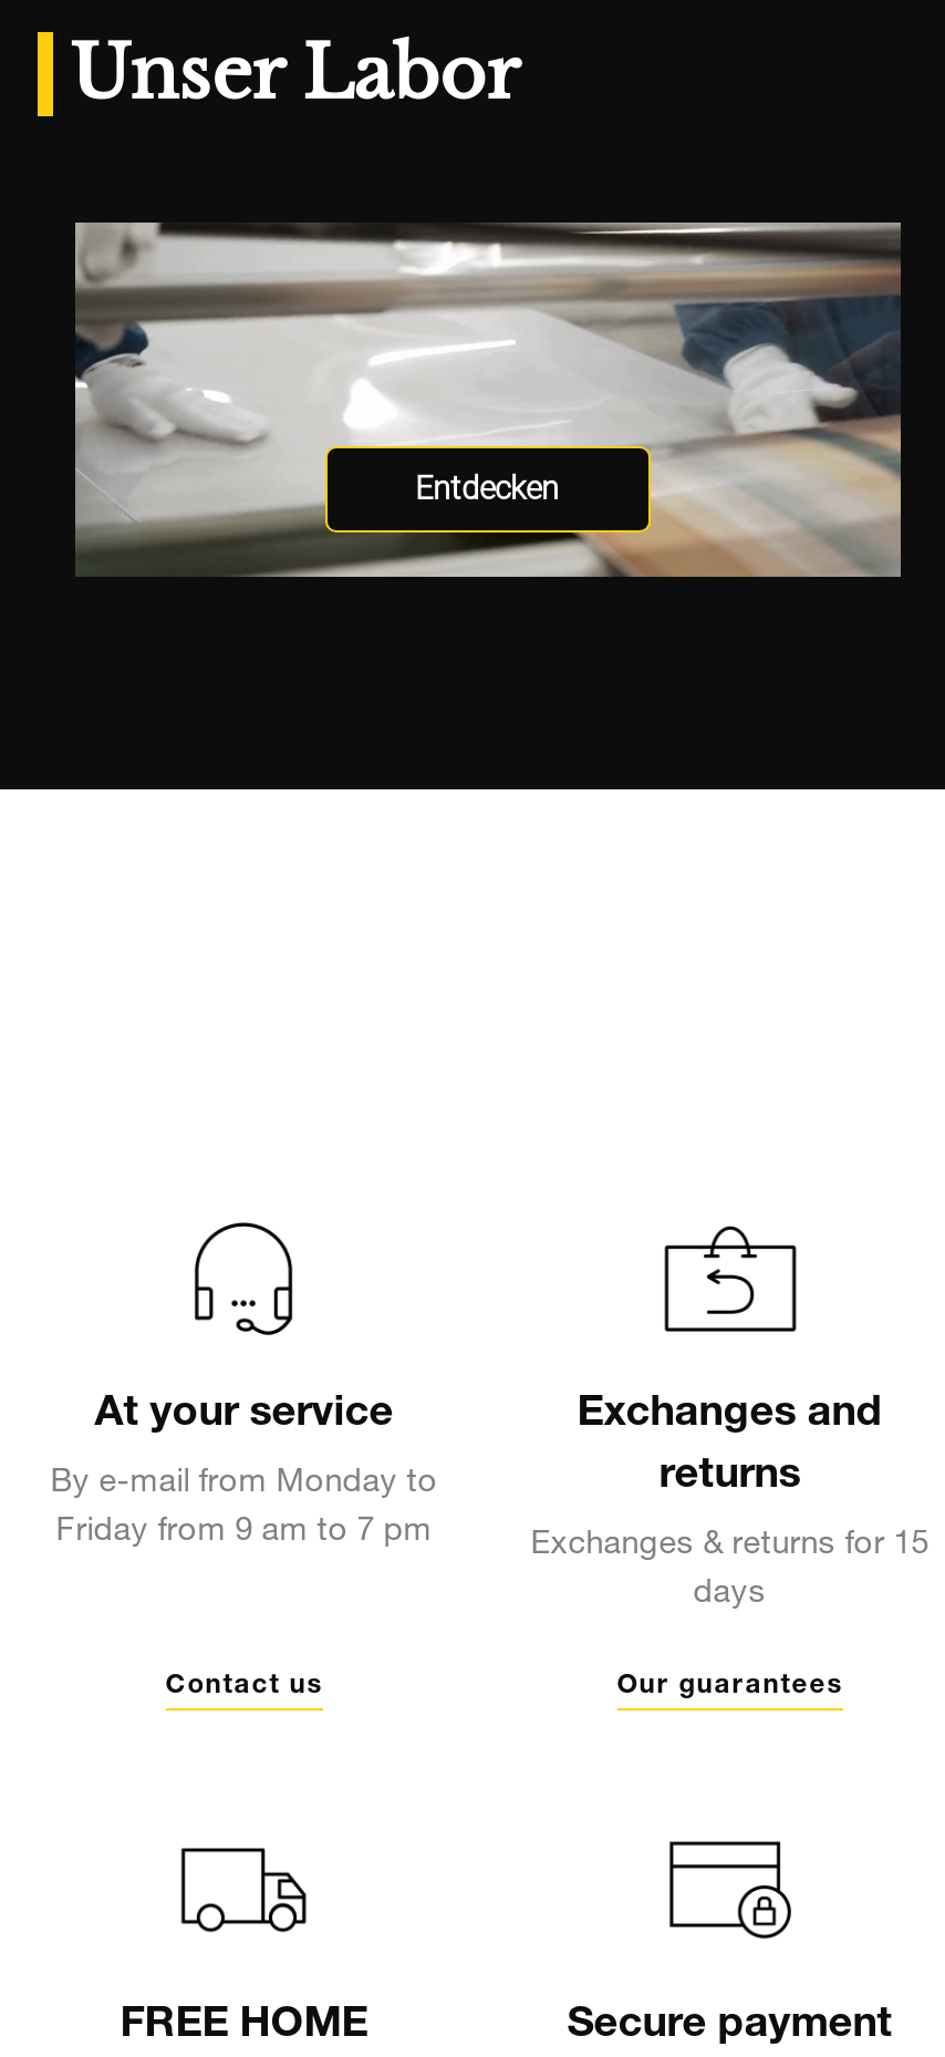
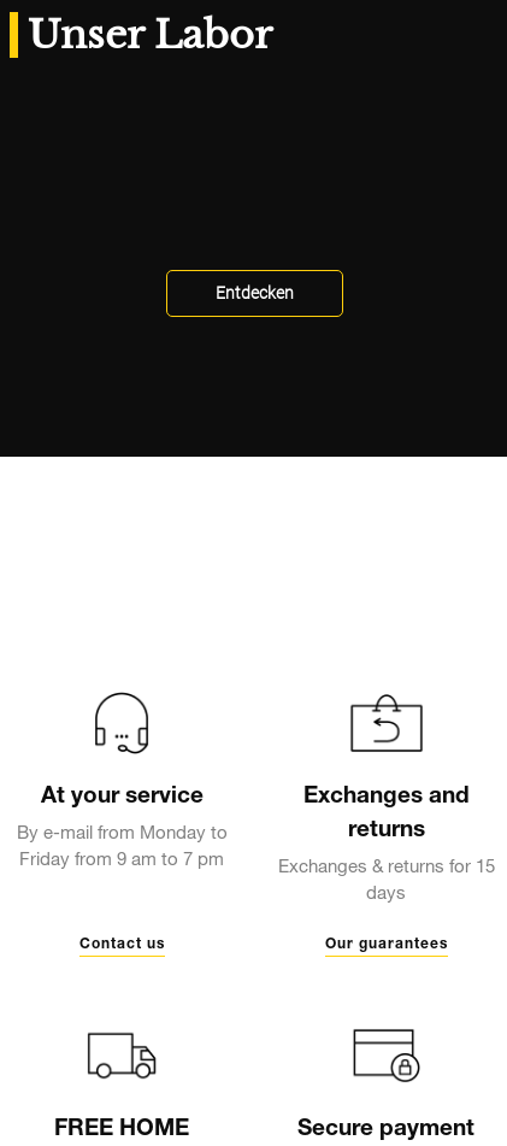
[73,220,903,579] [image] -> none

